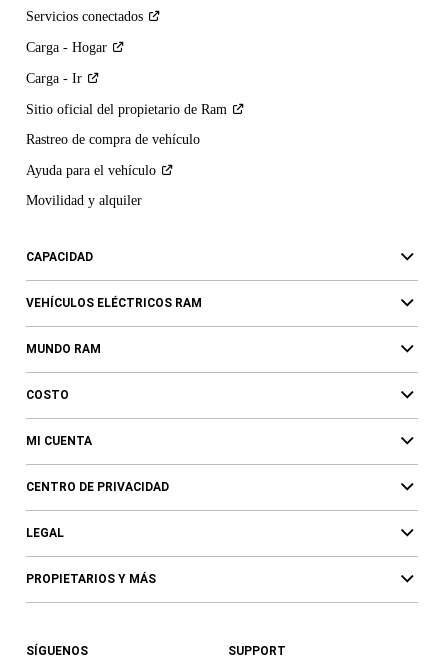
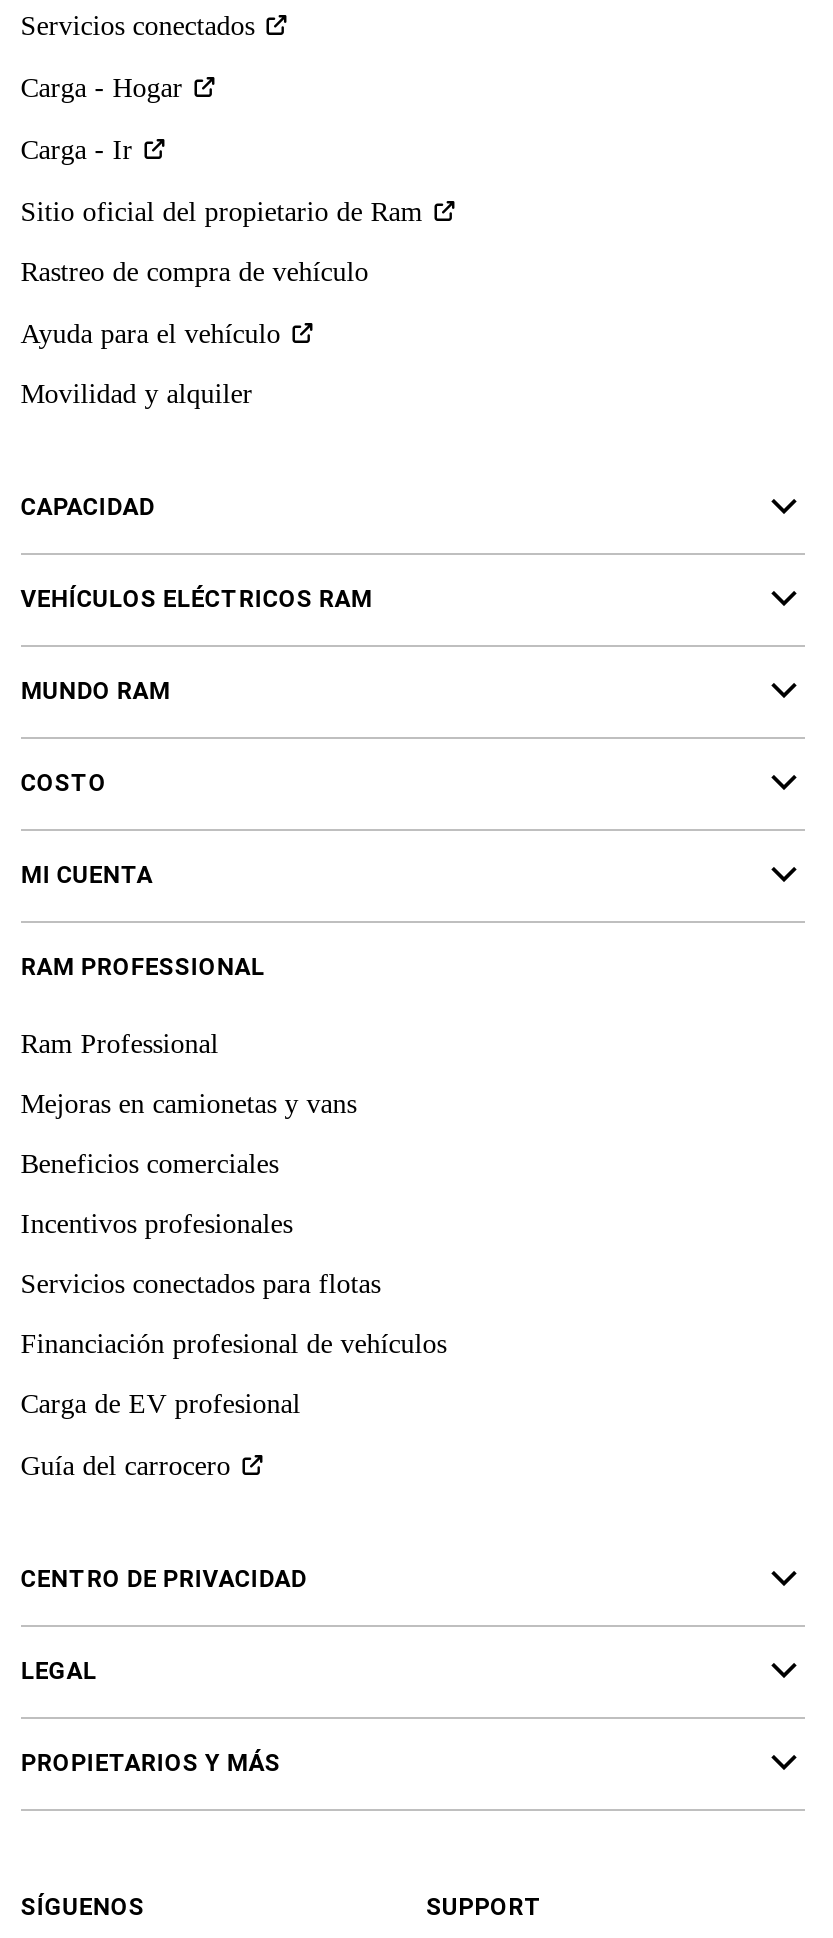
none -> [20,953,446,1481] RAM PROFESSIONAL | Ram Professional | Mejoras en camionetas y vans | Beneficios comerciales | Incentivos profesionales | Servicios conectados para flotas | Financiación profesional de vehículos | Carga de EV profesional | Guía del carrocero

